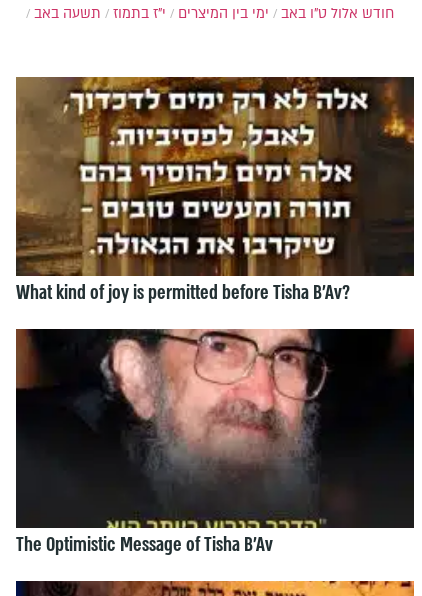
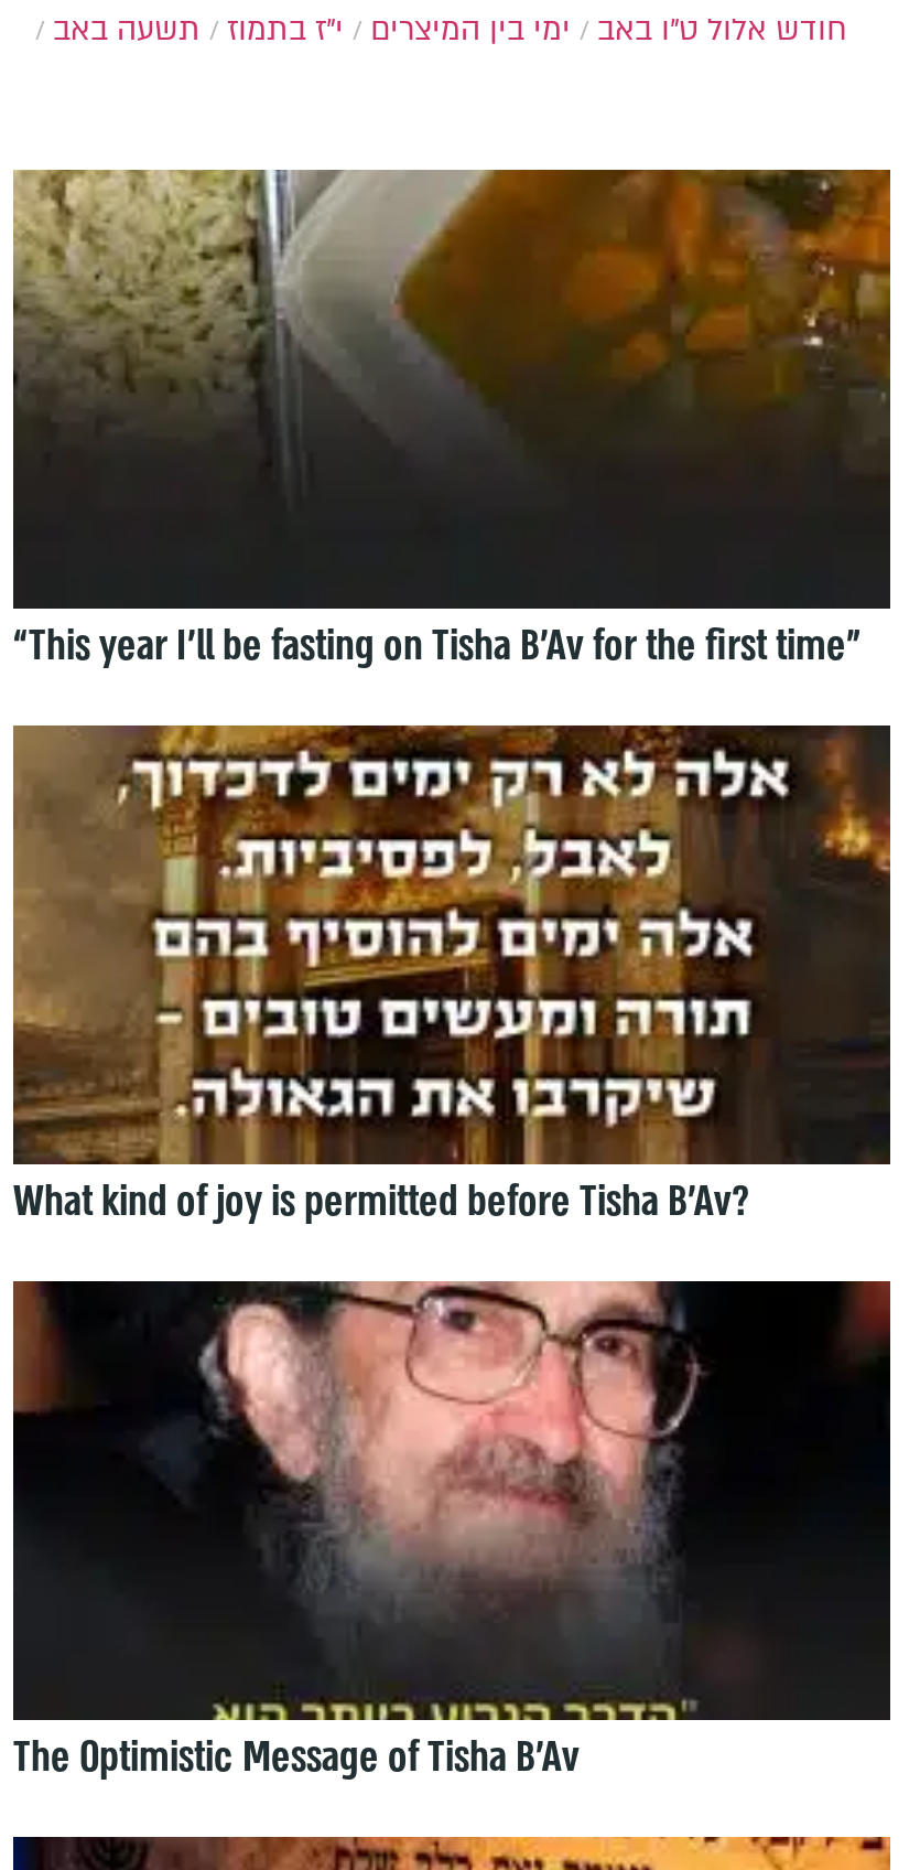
none -> [11,168,892,674] [image] | “This year I’ll be fasting on Tisha B’Av for the first time”

